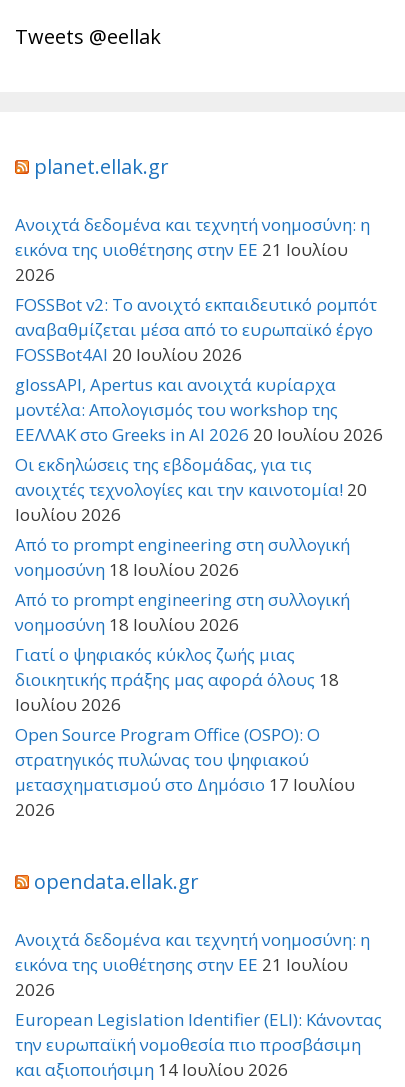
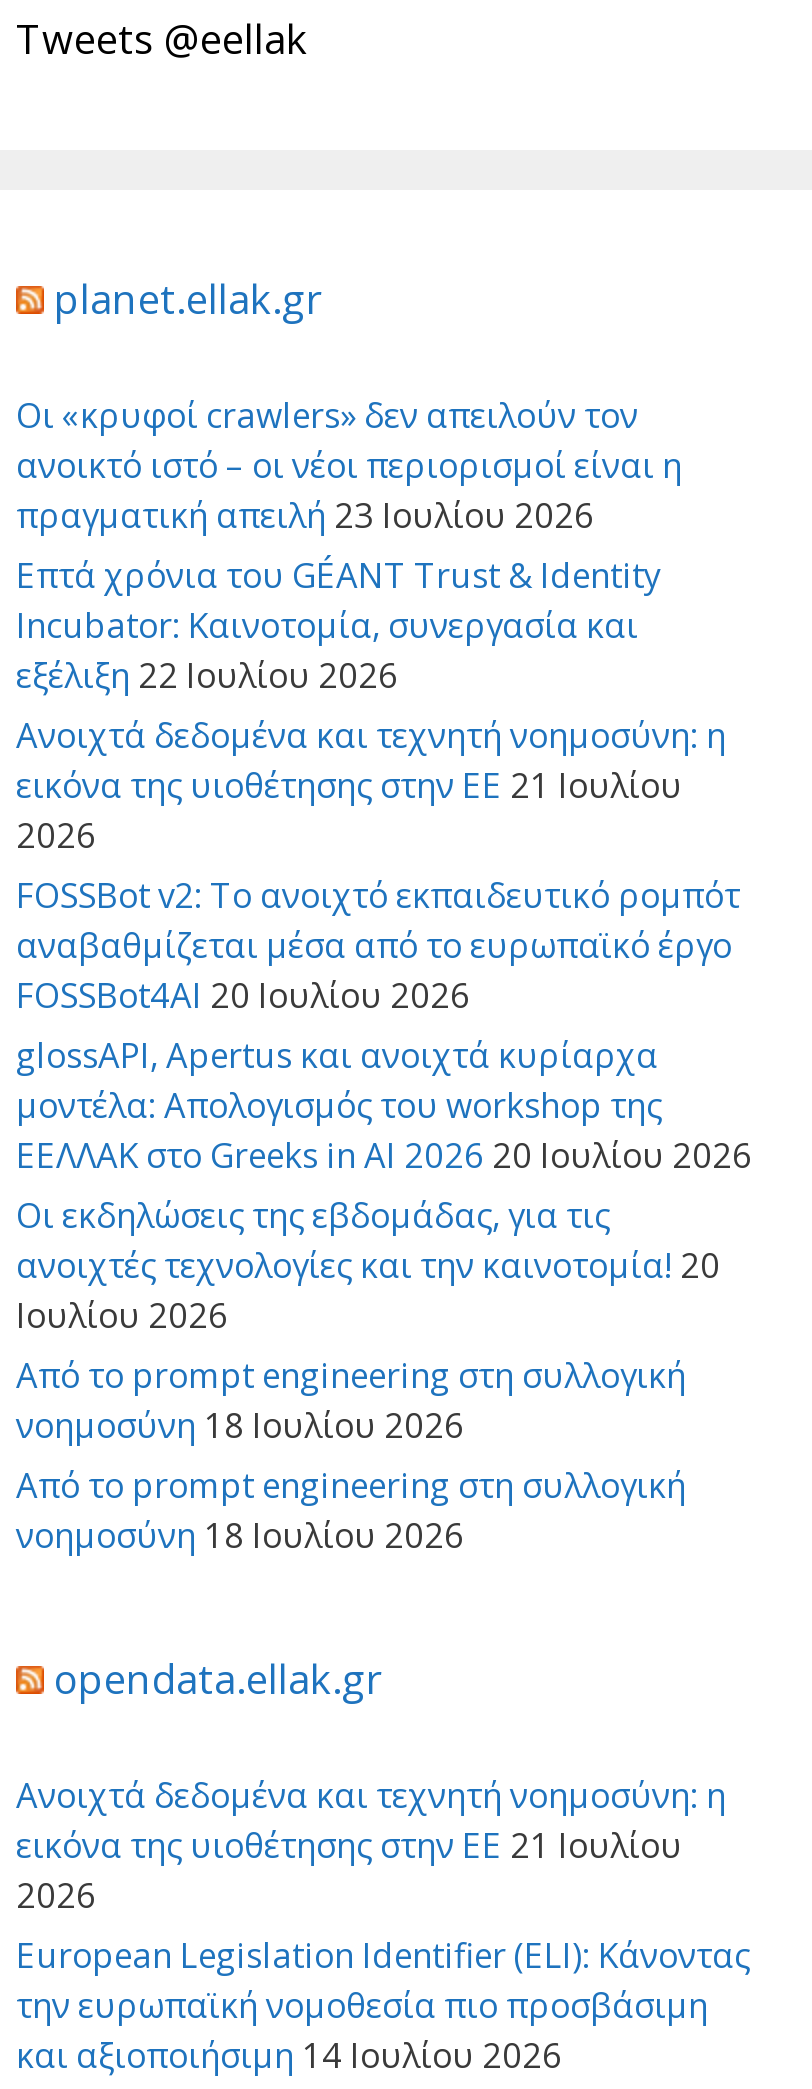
none -> [16,393,682,699] Οι «κρυφοί crawlers» δεν απειλούν τον | ανοικτό ιστό – οι νέοι περιορισμοί είναι η | πραγματική απειλή 23 Ιουλίου 2026 | Επτά χρόνια του GÉANT Trust & Identity | Incubator: Καινοτομία, συνεργασία και | εξέλιξη 22 Ιουλίου 2026
moved [15,213,383,636] -> [16,713,752,1559]: Ανοιχτά δεδομένα και τεχνητή νοημοσύνη: η | εικόνα της υιοθέτησης στην ΕΕ 21 Ιουλίου | 2026 | ... | Από το prompt engineering στη συλλογική | νοημοσύνη 18 Ιουλίου 2026
[15,643,355,821] Γιατί ο ψηφιακός κύκλος ζωής μιας | διοικητικής πράξης μας αφορά όλους 18 | Ιουλίου 2026 | Open Source Program Office (OSPO): Ο | στρατηγικός πυλώνας του ψηφιακού | μετασχηματισμού στο Δημόσιο 17 Ιουλίου | 2026 -> none

